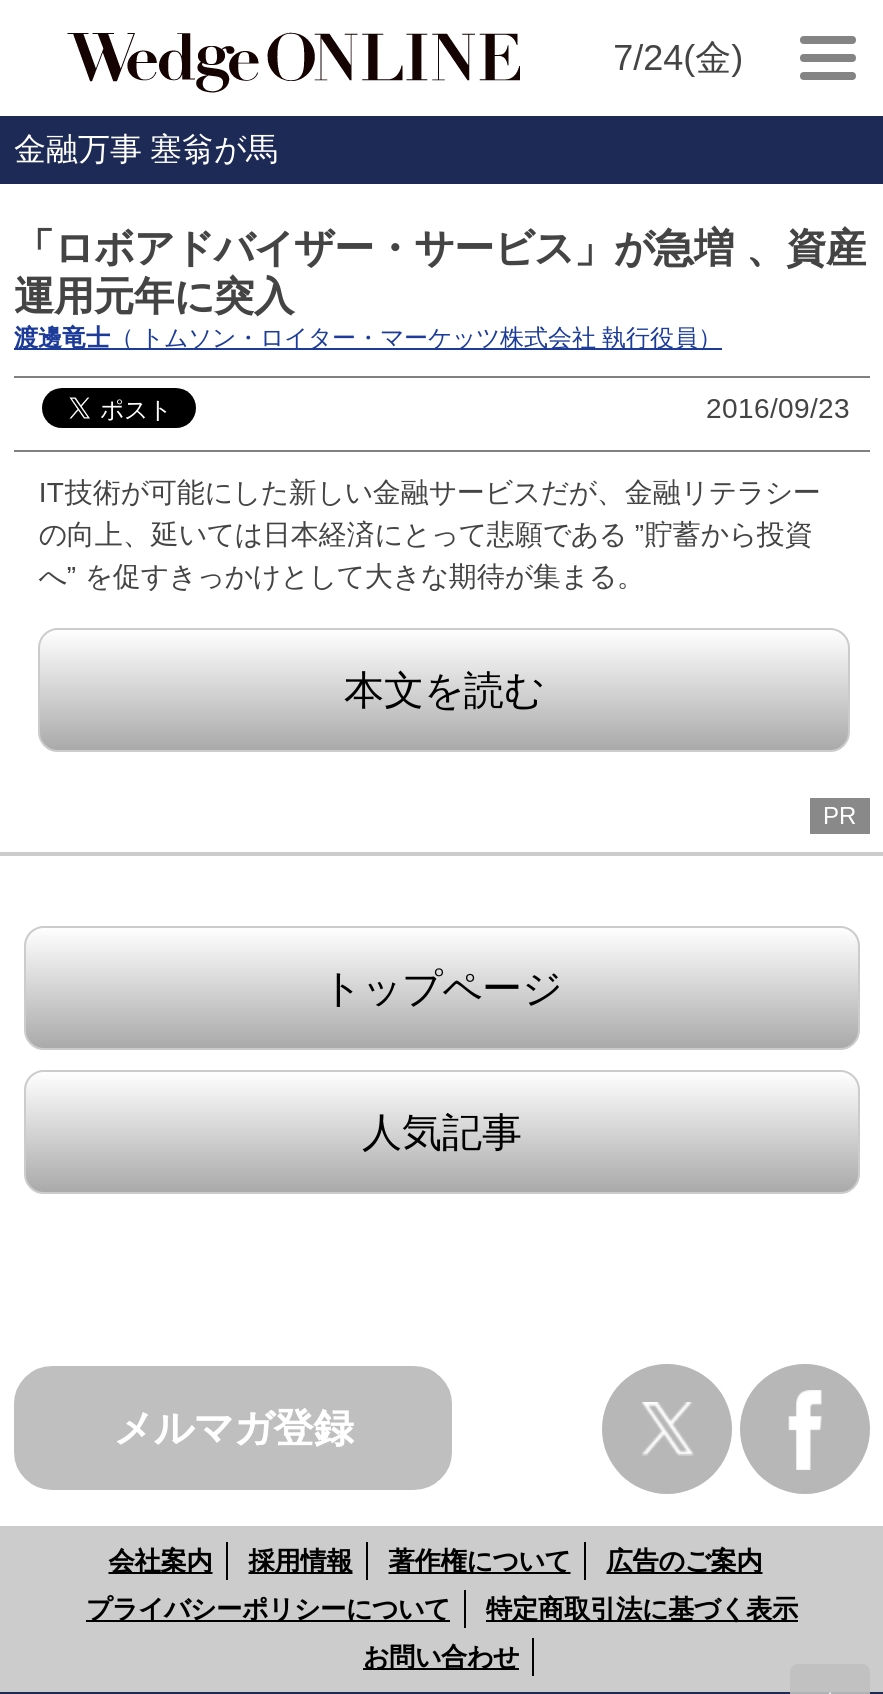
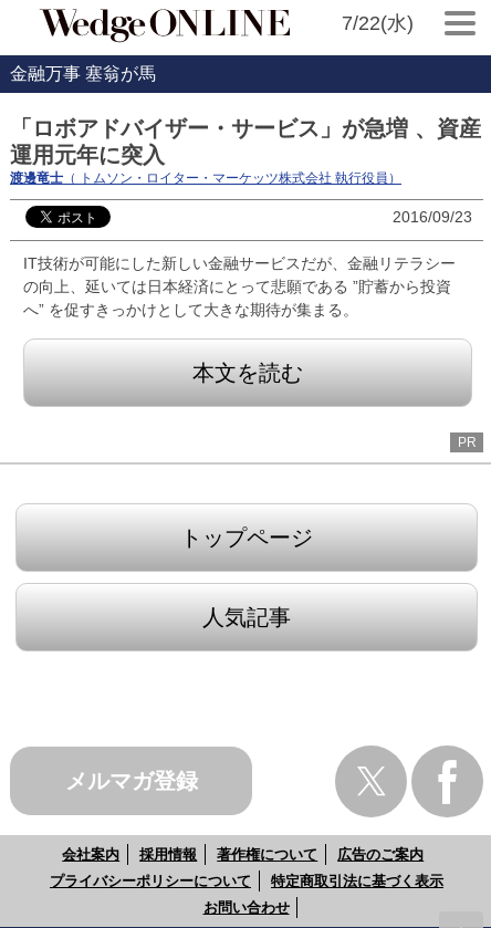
[613,38,743,78] 7/24(金) -> [341,12,413,34] 7/22(水)

